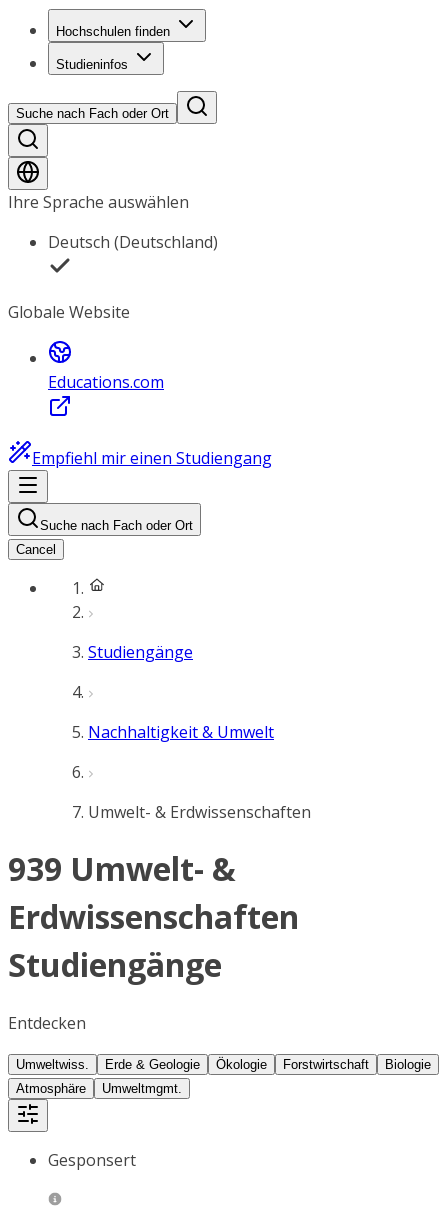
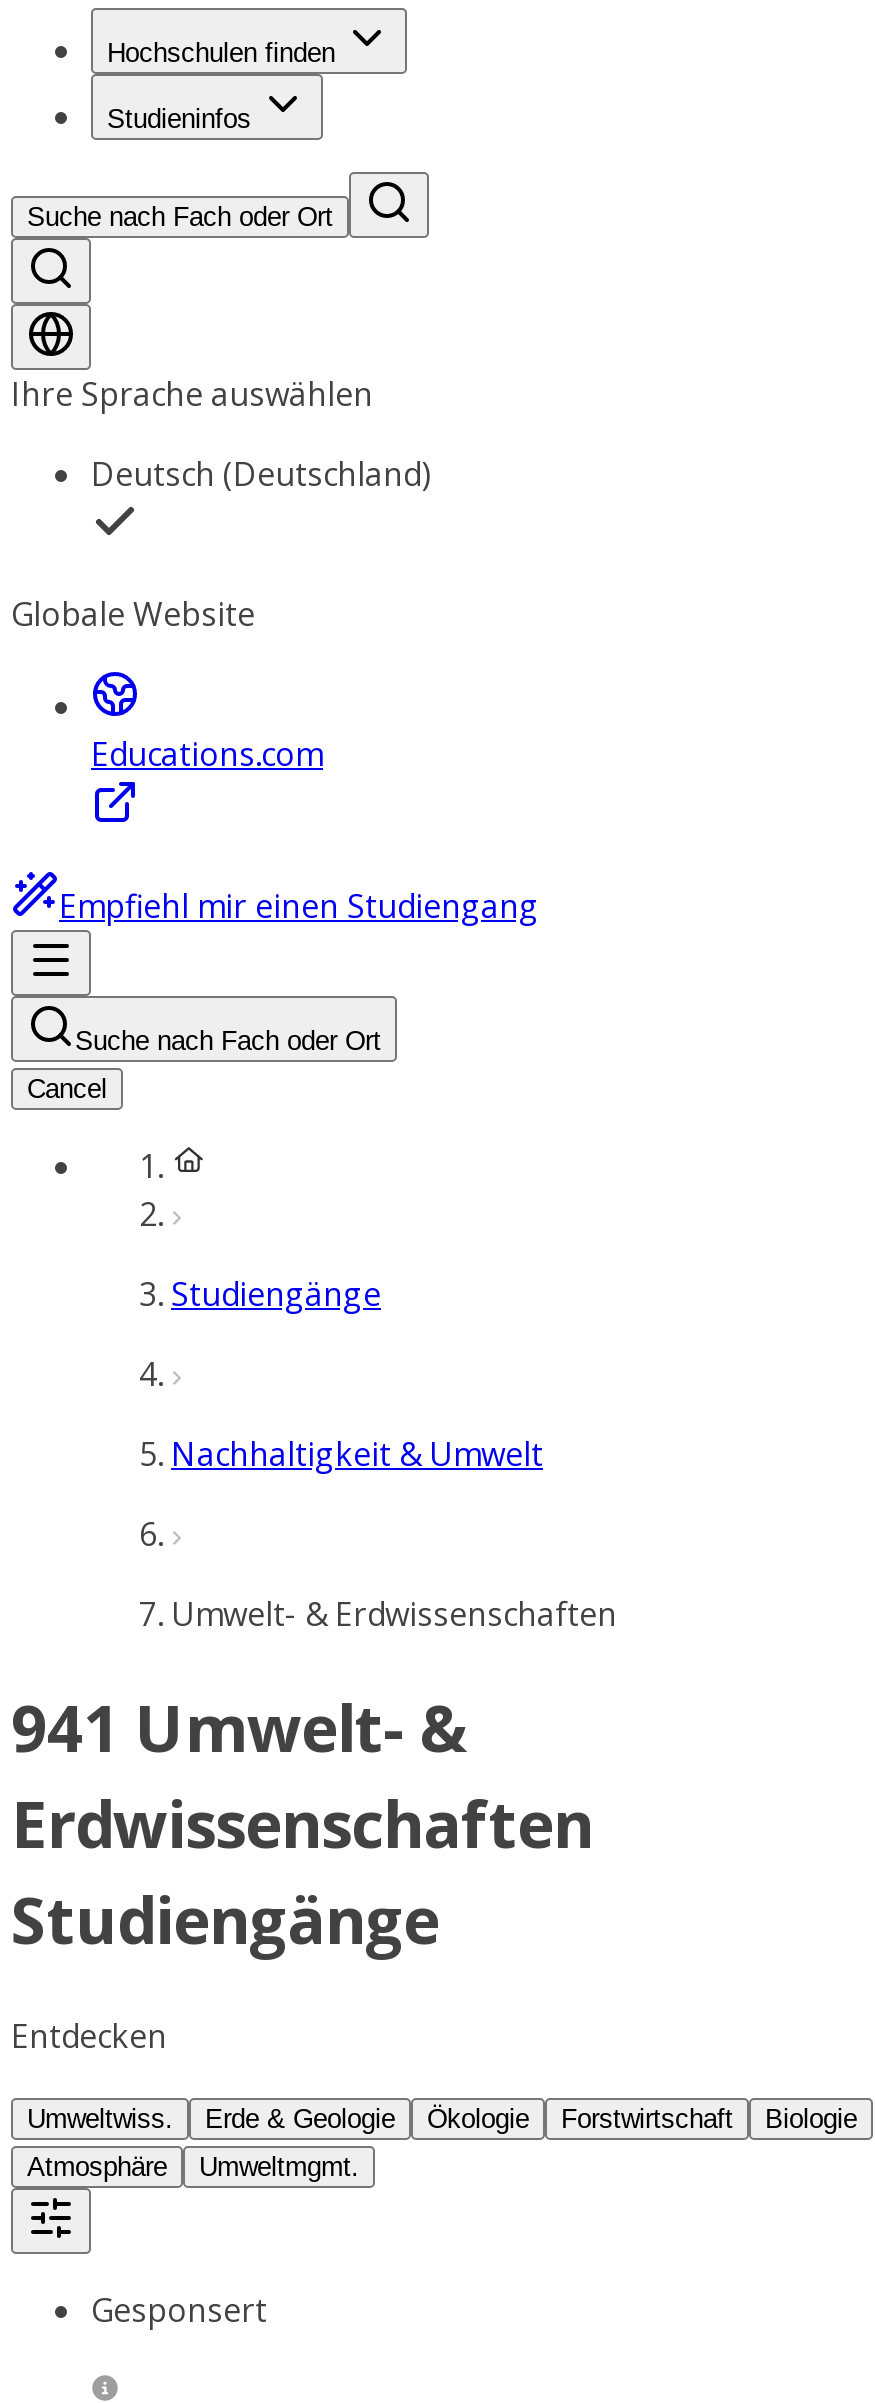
[8,847,236,890] 939 Umwelt- & -> [11,1685,467,1771] 941 Umwelt- &

